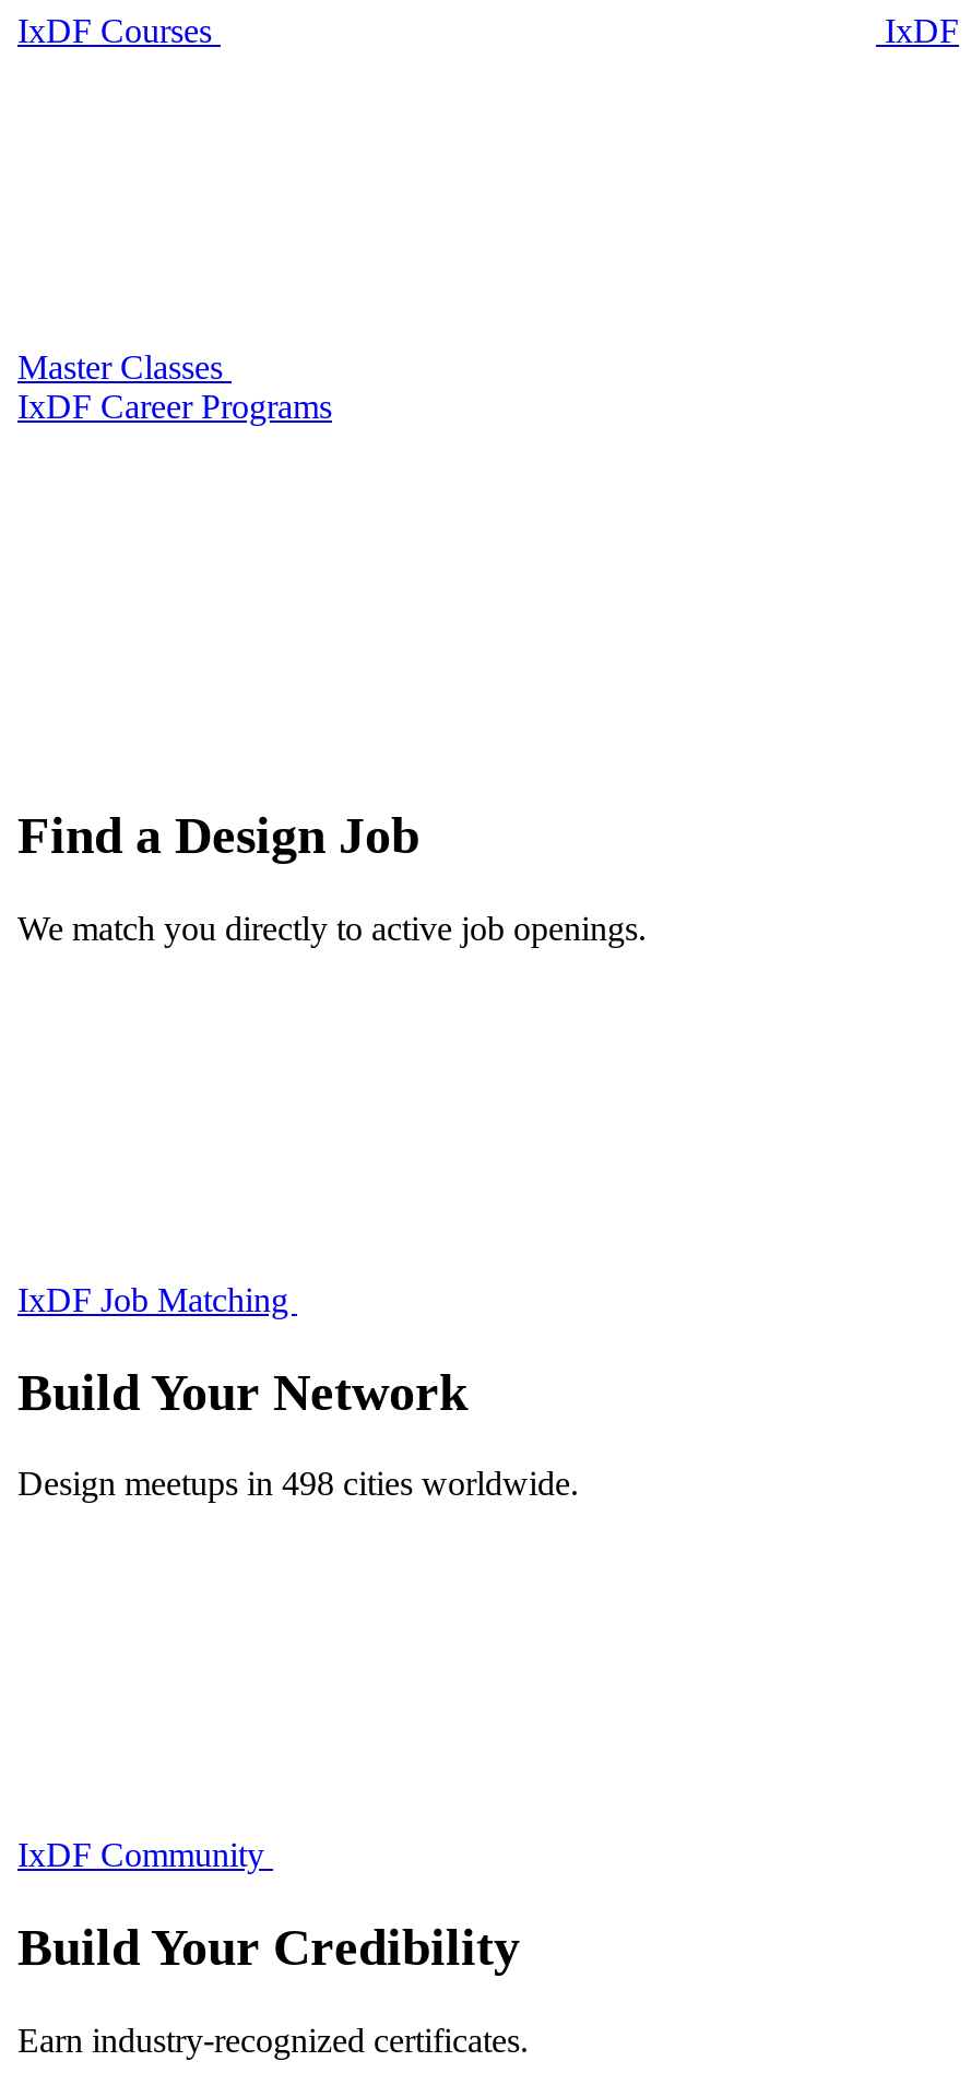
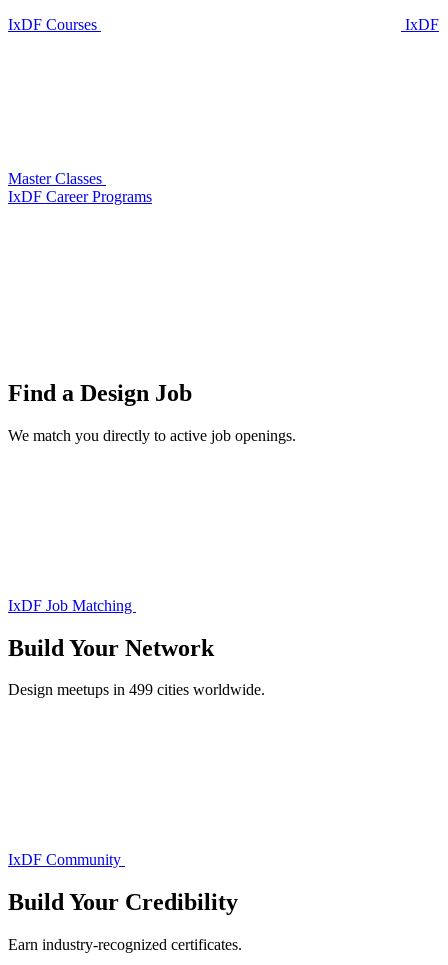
[17,1466,579,1503] Design meetups in 498 cities worldwide. -> [8,681,265,698] Design meetups in 499 cities worldwide.

